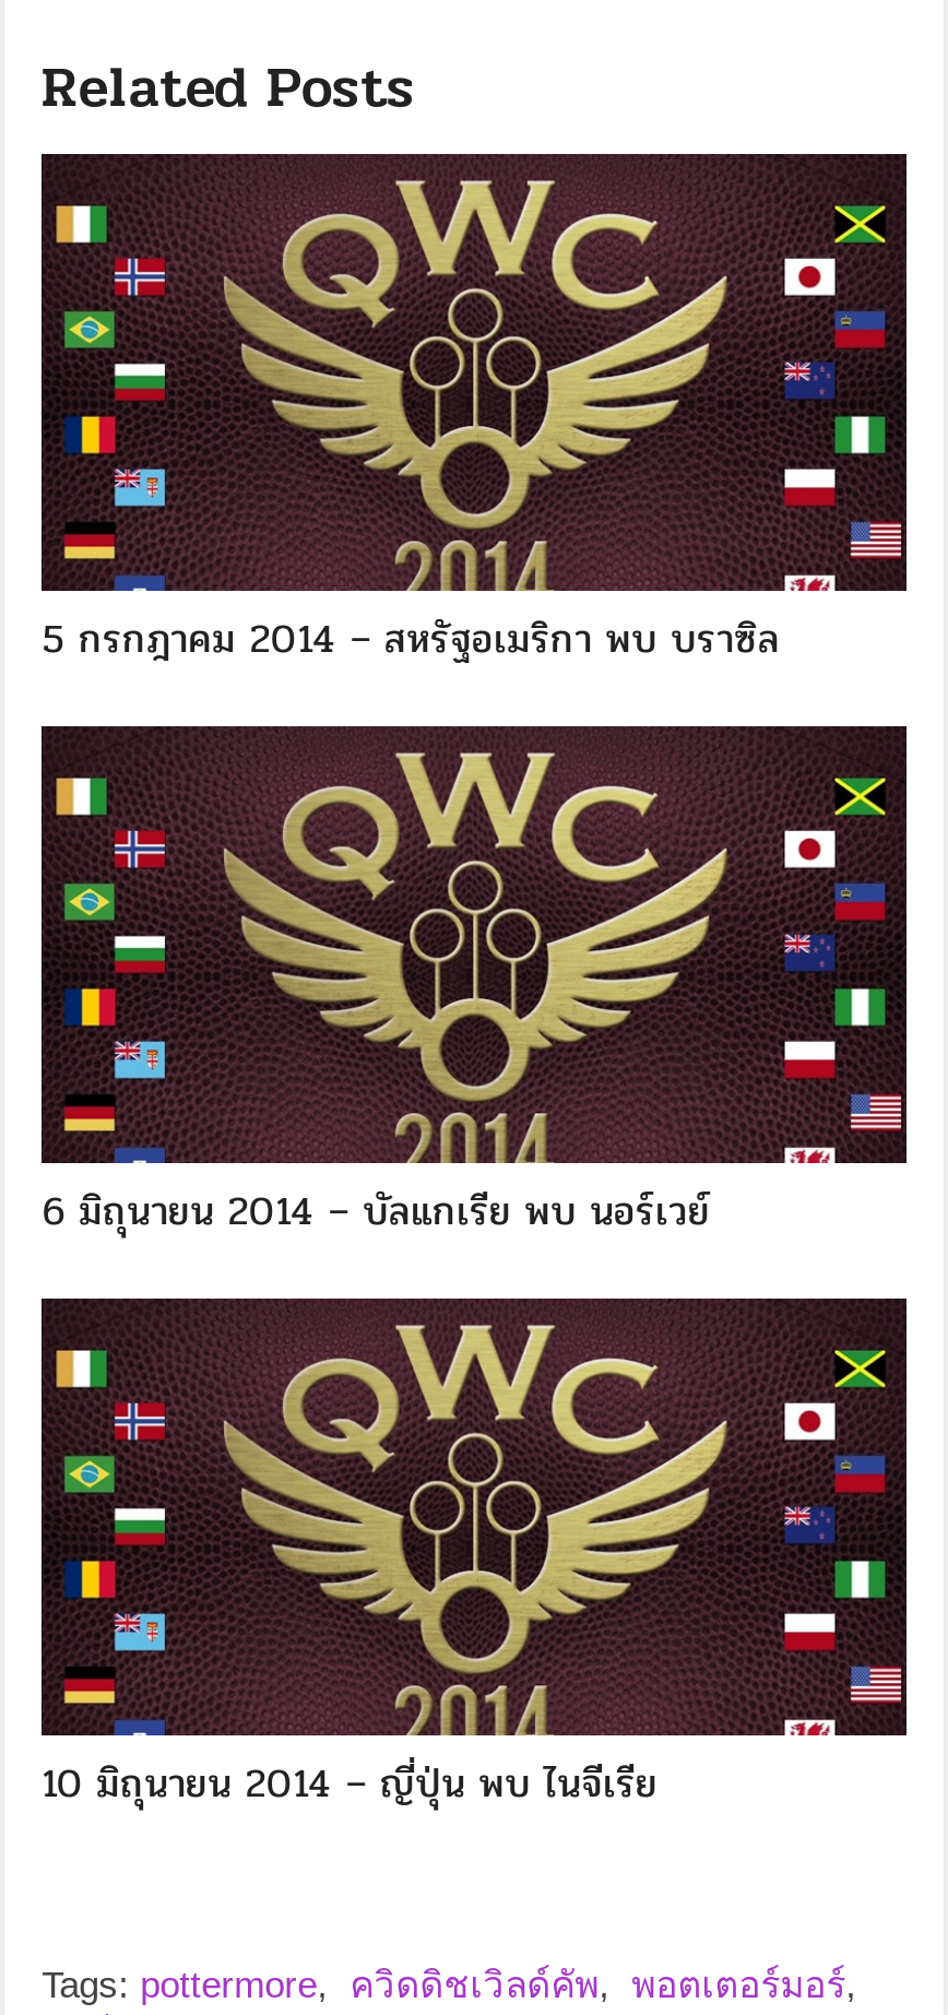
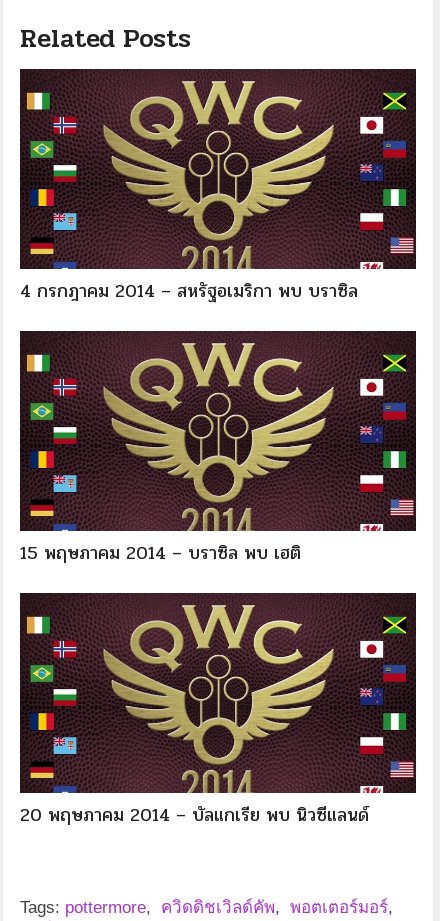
[42,609,780,670] 5 กรกฎาคม 2014 – สหรัฐอเมริกา พบ บราซิล -> [20,277,358,305] 4 กรกฎาคม 2014 – สหรัฐอเมริกา พบ บราซิล
[42,1181,710,1243] 6 มิถุนายน 2014 – บัลแกเรีย พบ นอร์เวย์ -> [20,539,301,567] 15 พฤษภาคม 2014 – บราซิล พบ เฮติ
[42,1754,658,1815] 10 มิถุนายน 2014 – ญี่ปุ่น พบ ไนจีเรีย -> [20,801,369,829] 20 พฤษภาคม 2014 – บัลแกเรีย พบ นิวซีแลนด์

